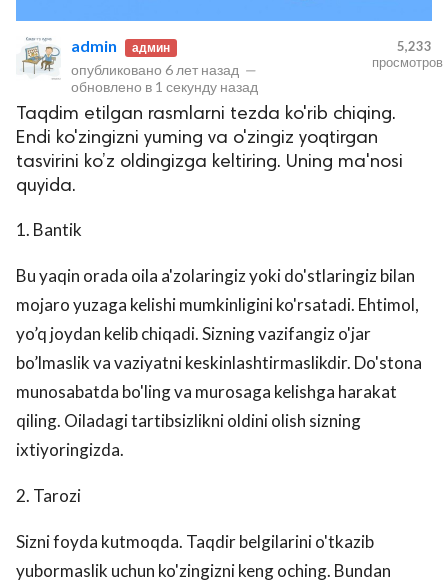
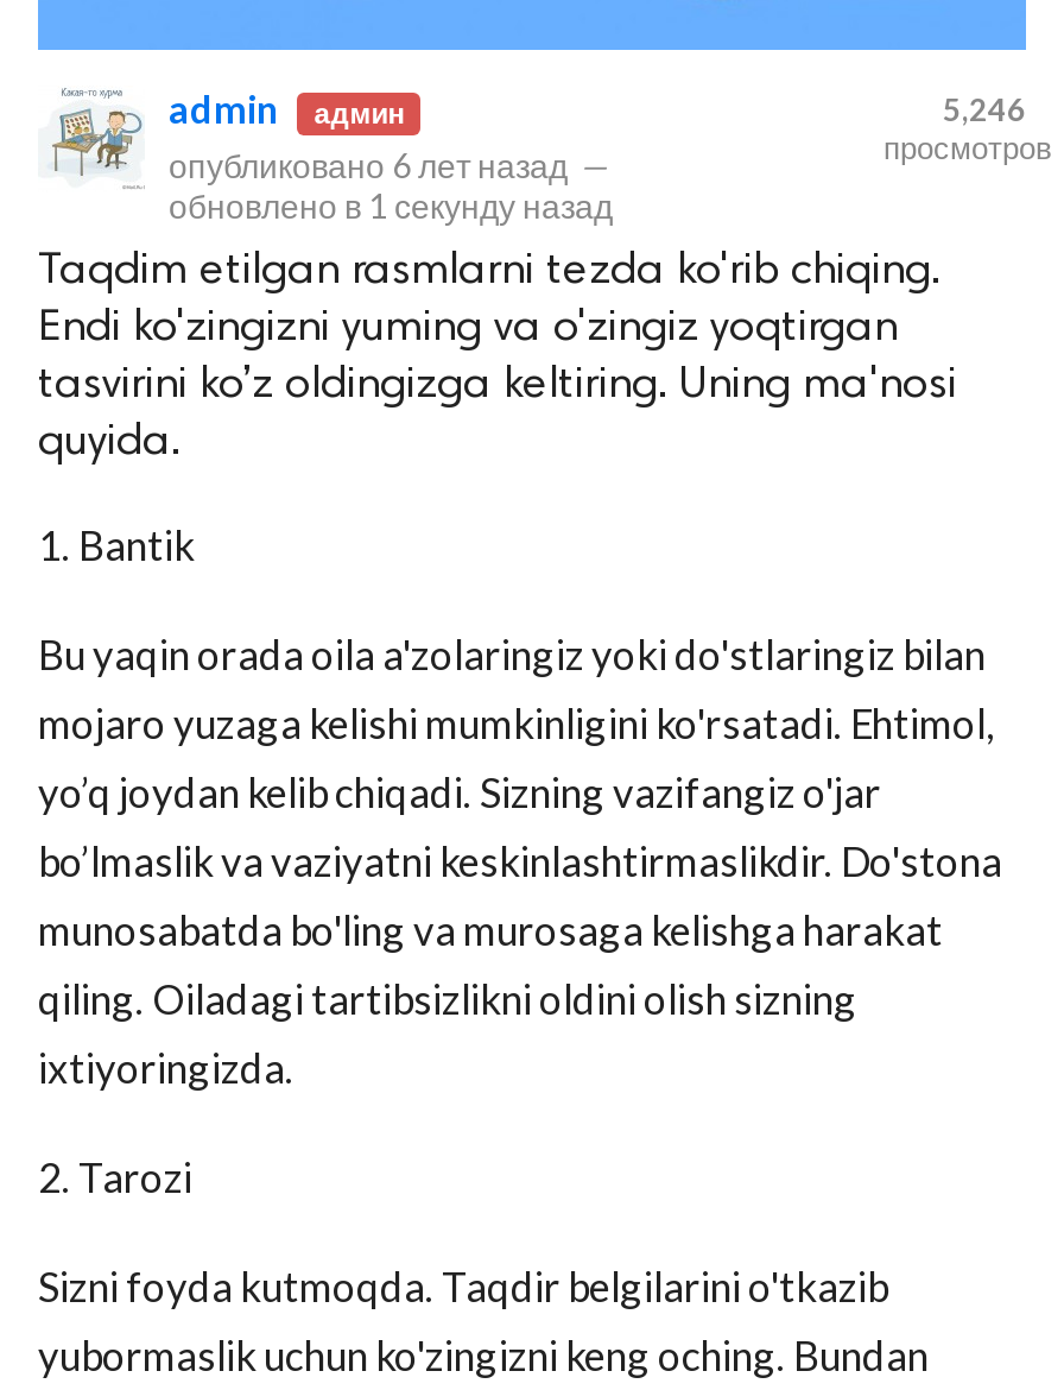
[397,38,432,54] 5,233 -> [943,90,1026,128] 5,246

